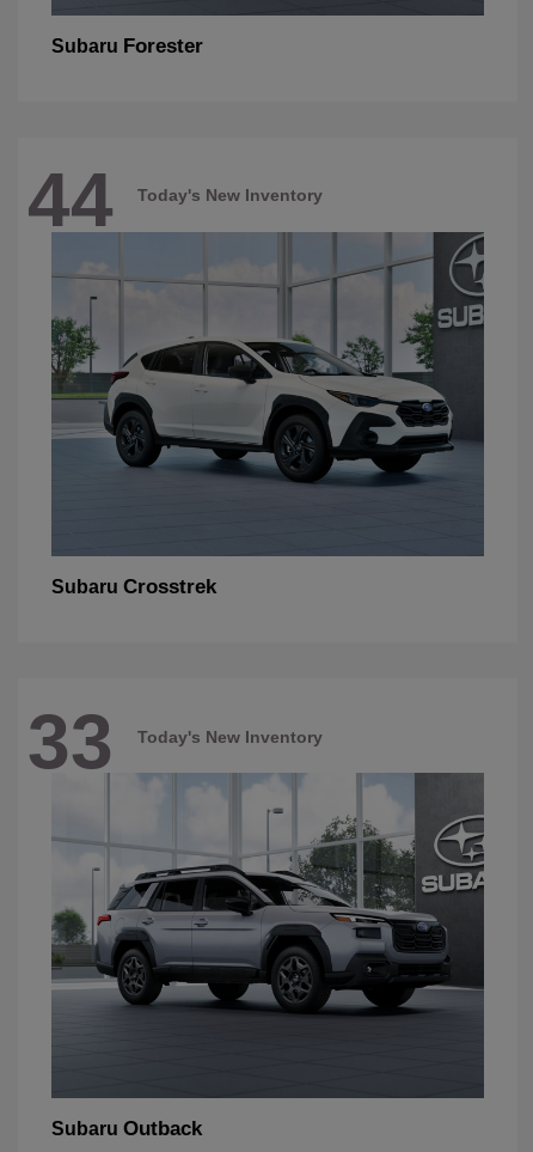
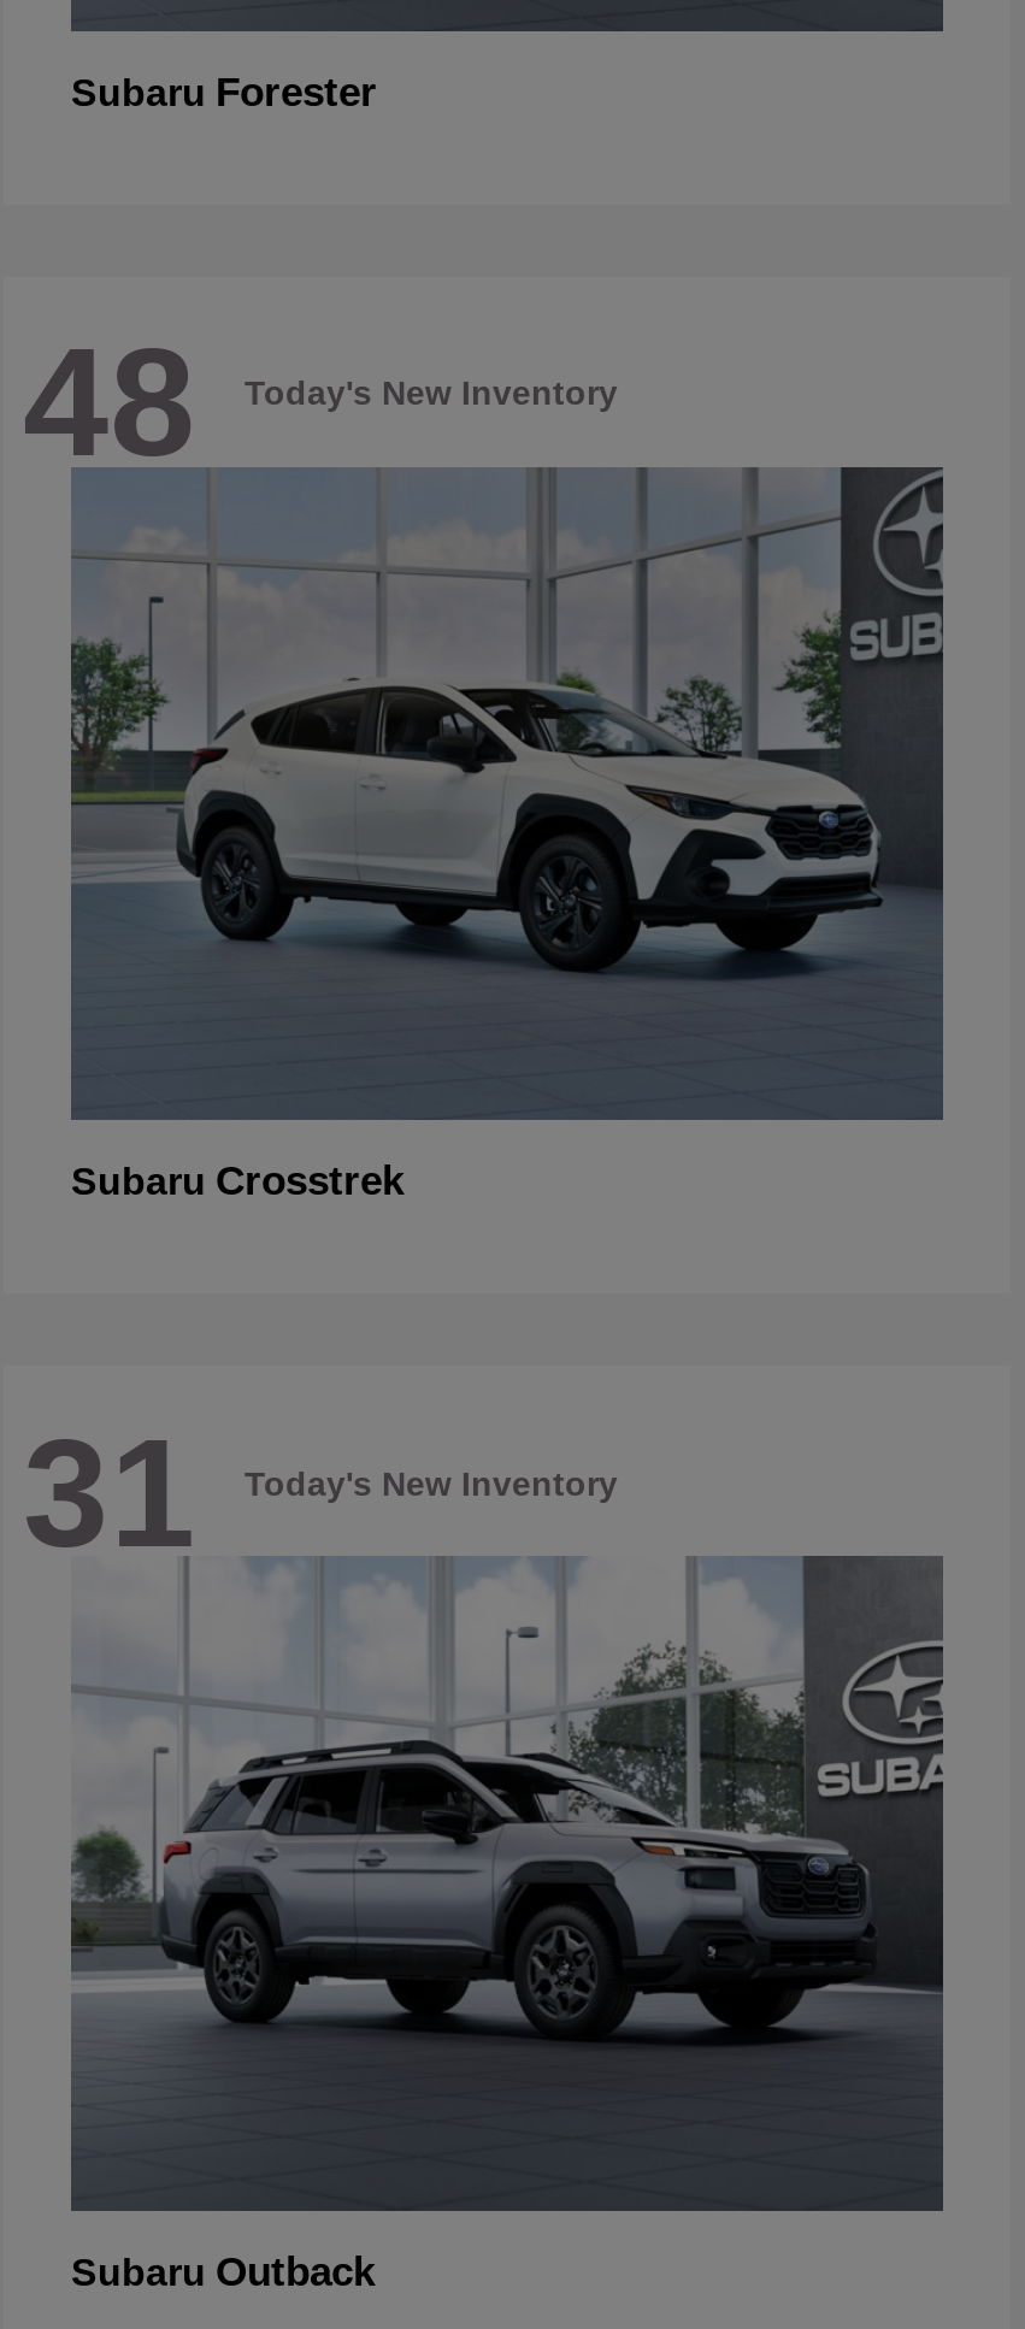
[27,157,323,243] 44 Today's New Inventory -> [23,316,618,489] 48 Today's New Inventory
[27,698,323,784] 33 Today's New Inventory -> [23,1406,618,1579] 31 Today's New Inventory

